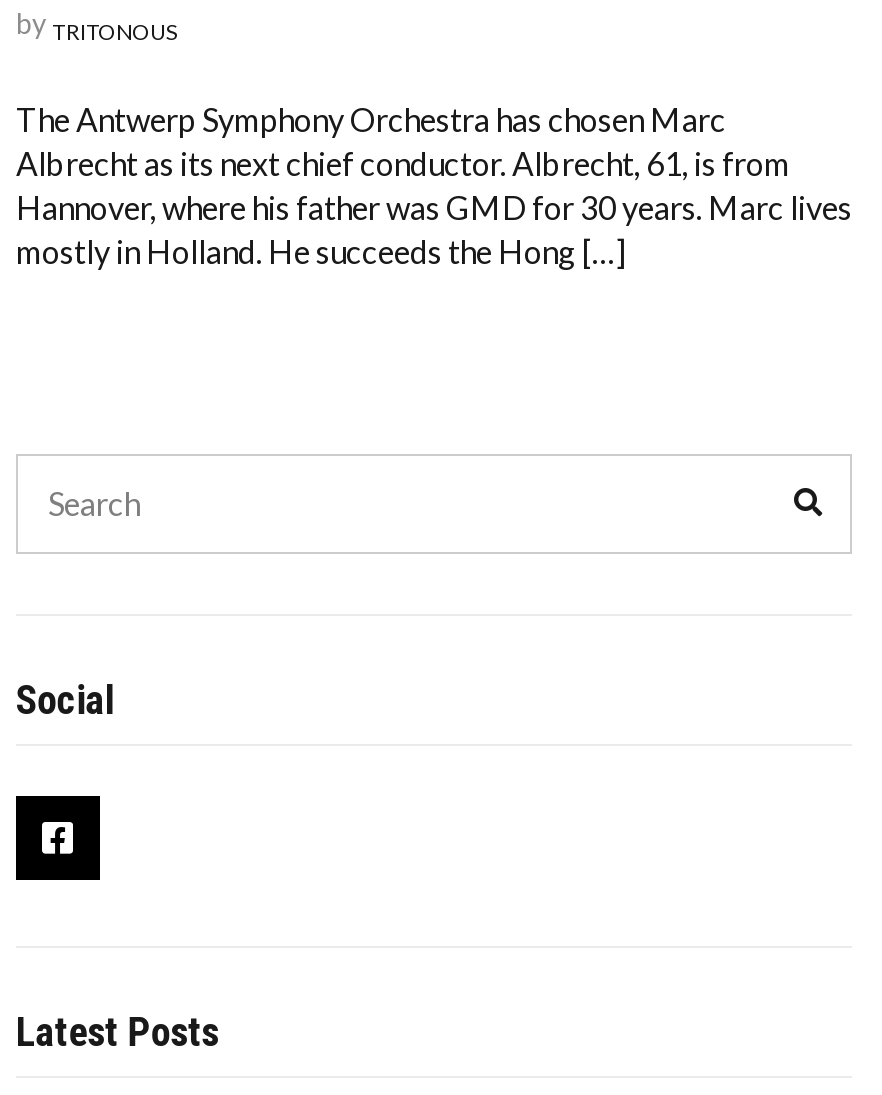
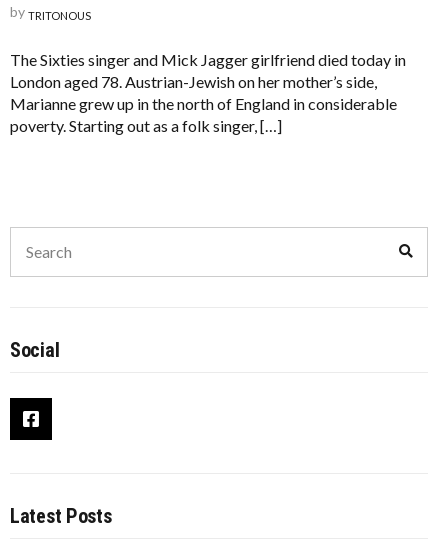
[16,100,852,270] The Antwerp Symphony Orchestra has chosen Marc | Albrecht as its next chief conductor. Albrecht, 61, is from | Hannover, where his father was GMD for 30 years. Marc lives | mostly in Holland. He succeeds the Hong […] -> [10,50,406,135] The Sixties singer and Mick Jagger girlfriend died today in | London aged 78. Austrian-Jewish on her mother’s side, | Marianne grew up in the north of England in considerable | poverty. Starting out as a folk singer, […]

